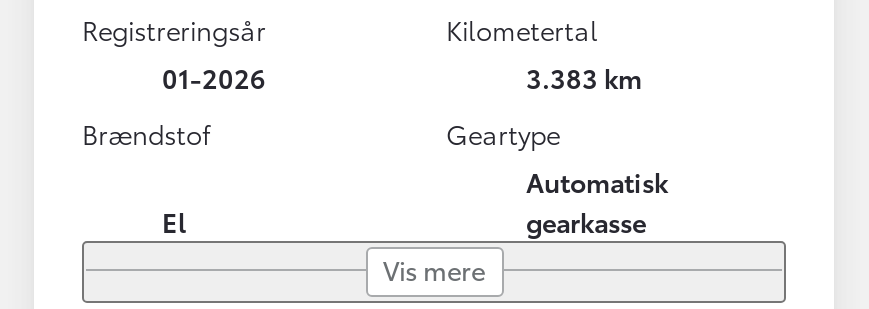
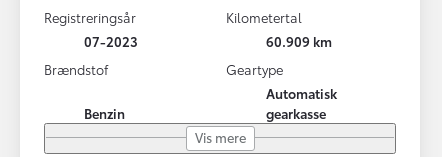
[162,58,266,94] 01-2026 -> [84,32,138,50] 07-2023
[526,58,642,94] 3.383 km -> [266,32,332,50] 60.909 km
[162,202,186,238] El -> [84,104,125,122] Benzin

